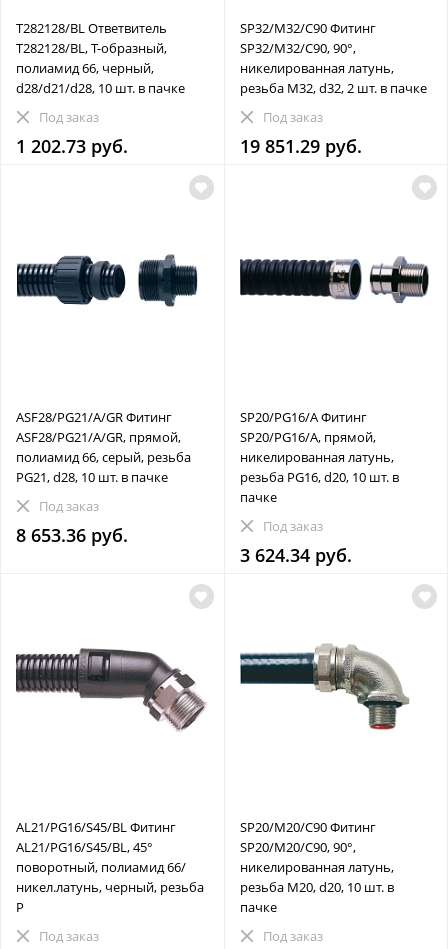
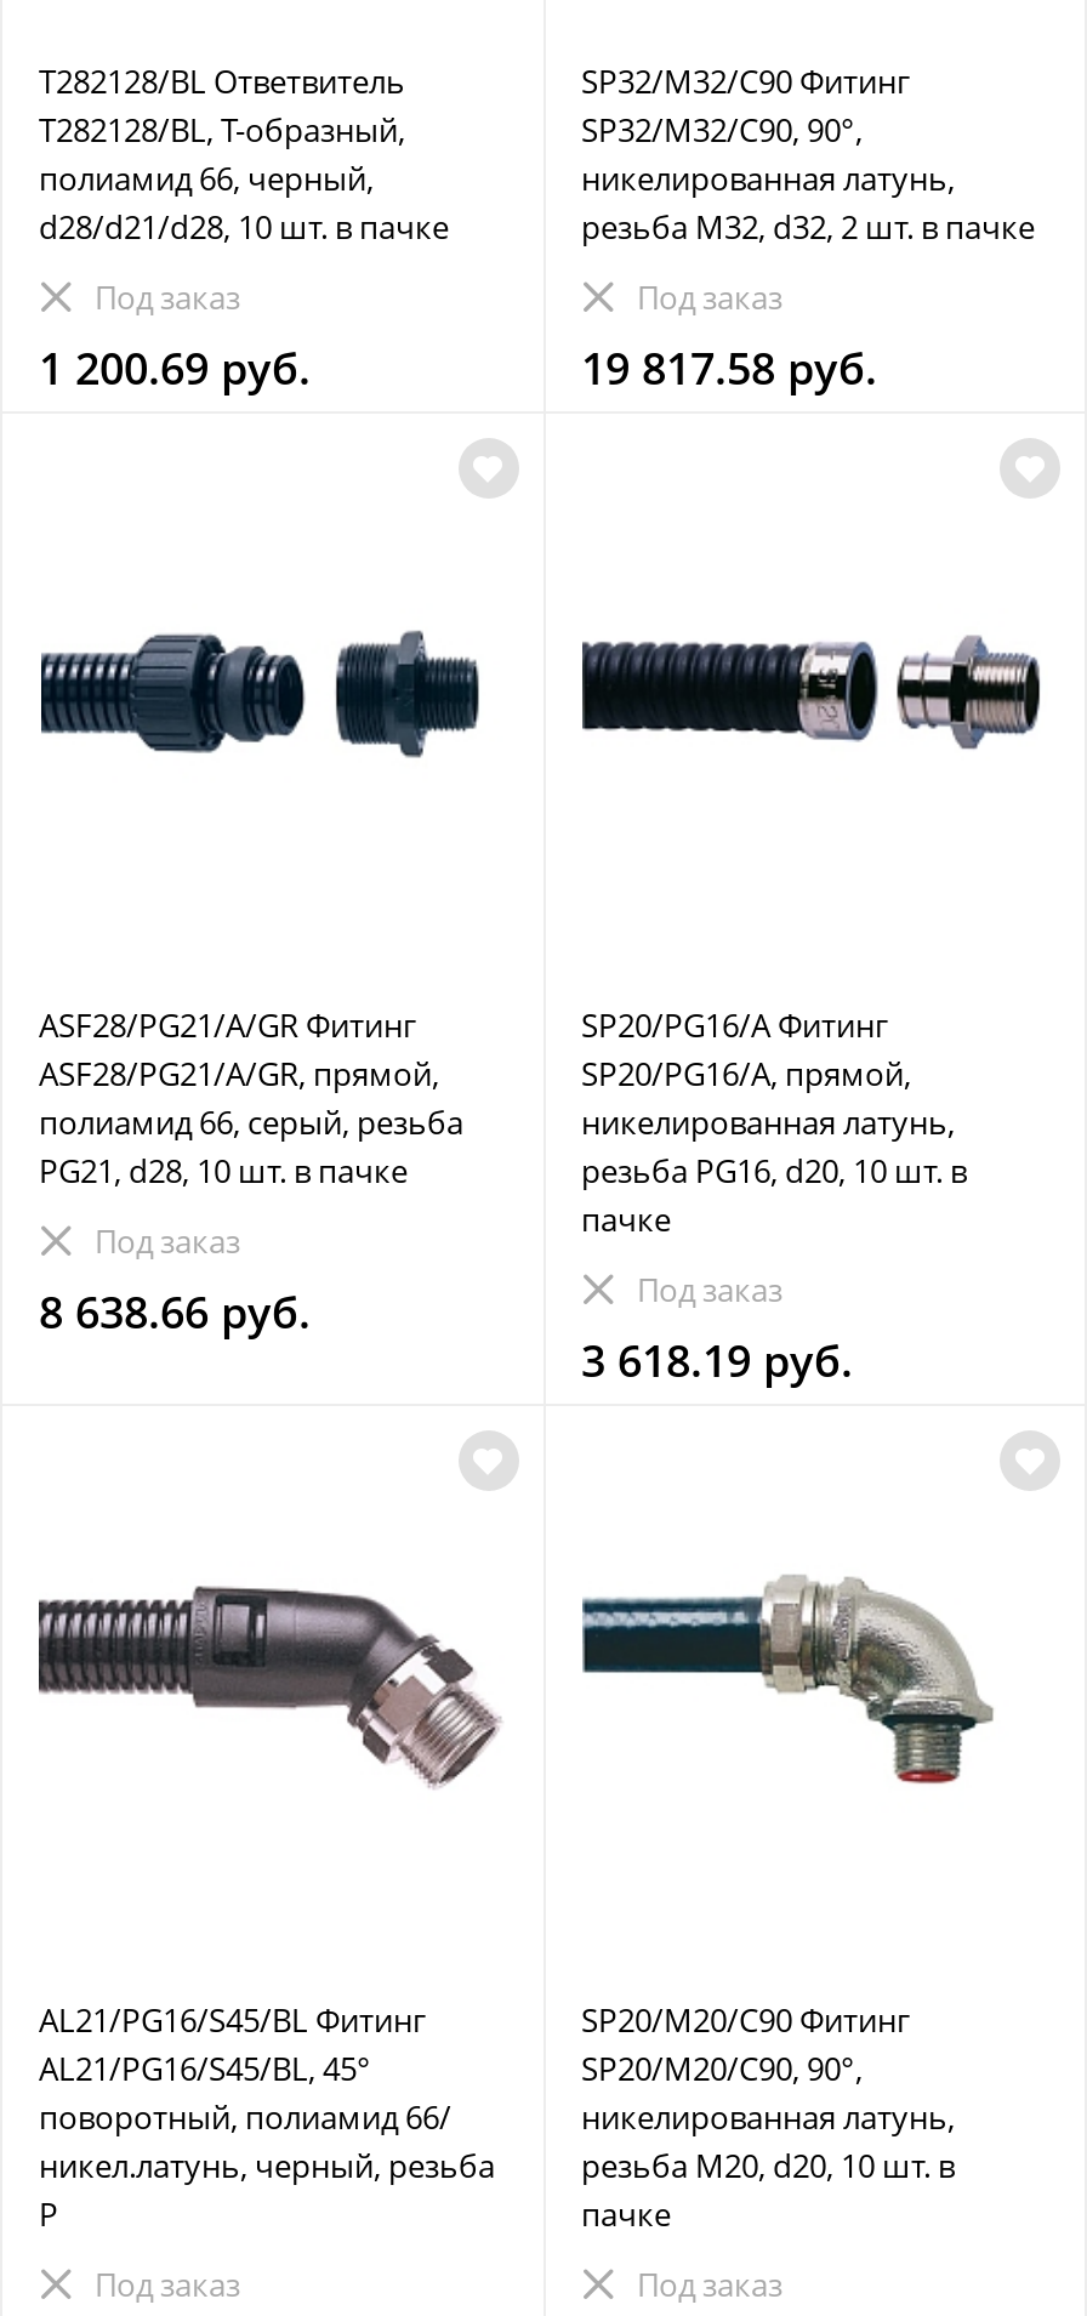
[16,133,128,157] 1 202.73 руб. -> [39,337,311,396] 1 200.69 руб.
[239,133,361,157] 19 851.29 руб. -> [581,337,877,396] 19 817.58 руб.
[16,523,128,547] 8 653.36 руб. -> [39,1282,311,1341] 8 638.66 руб.
[239,543,351,567] 3 624.34 руб. -> [581,1331,853,1389] 3 618.19 руб.

